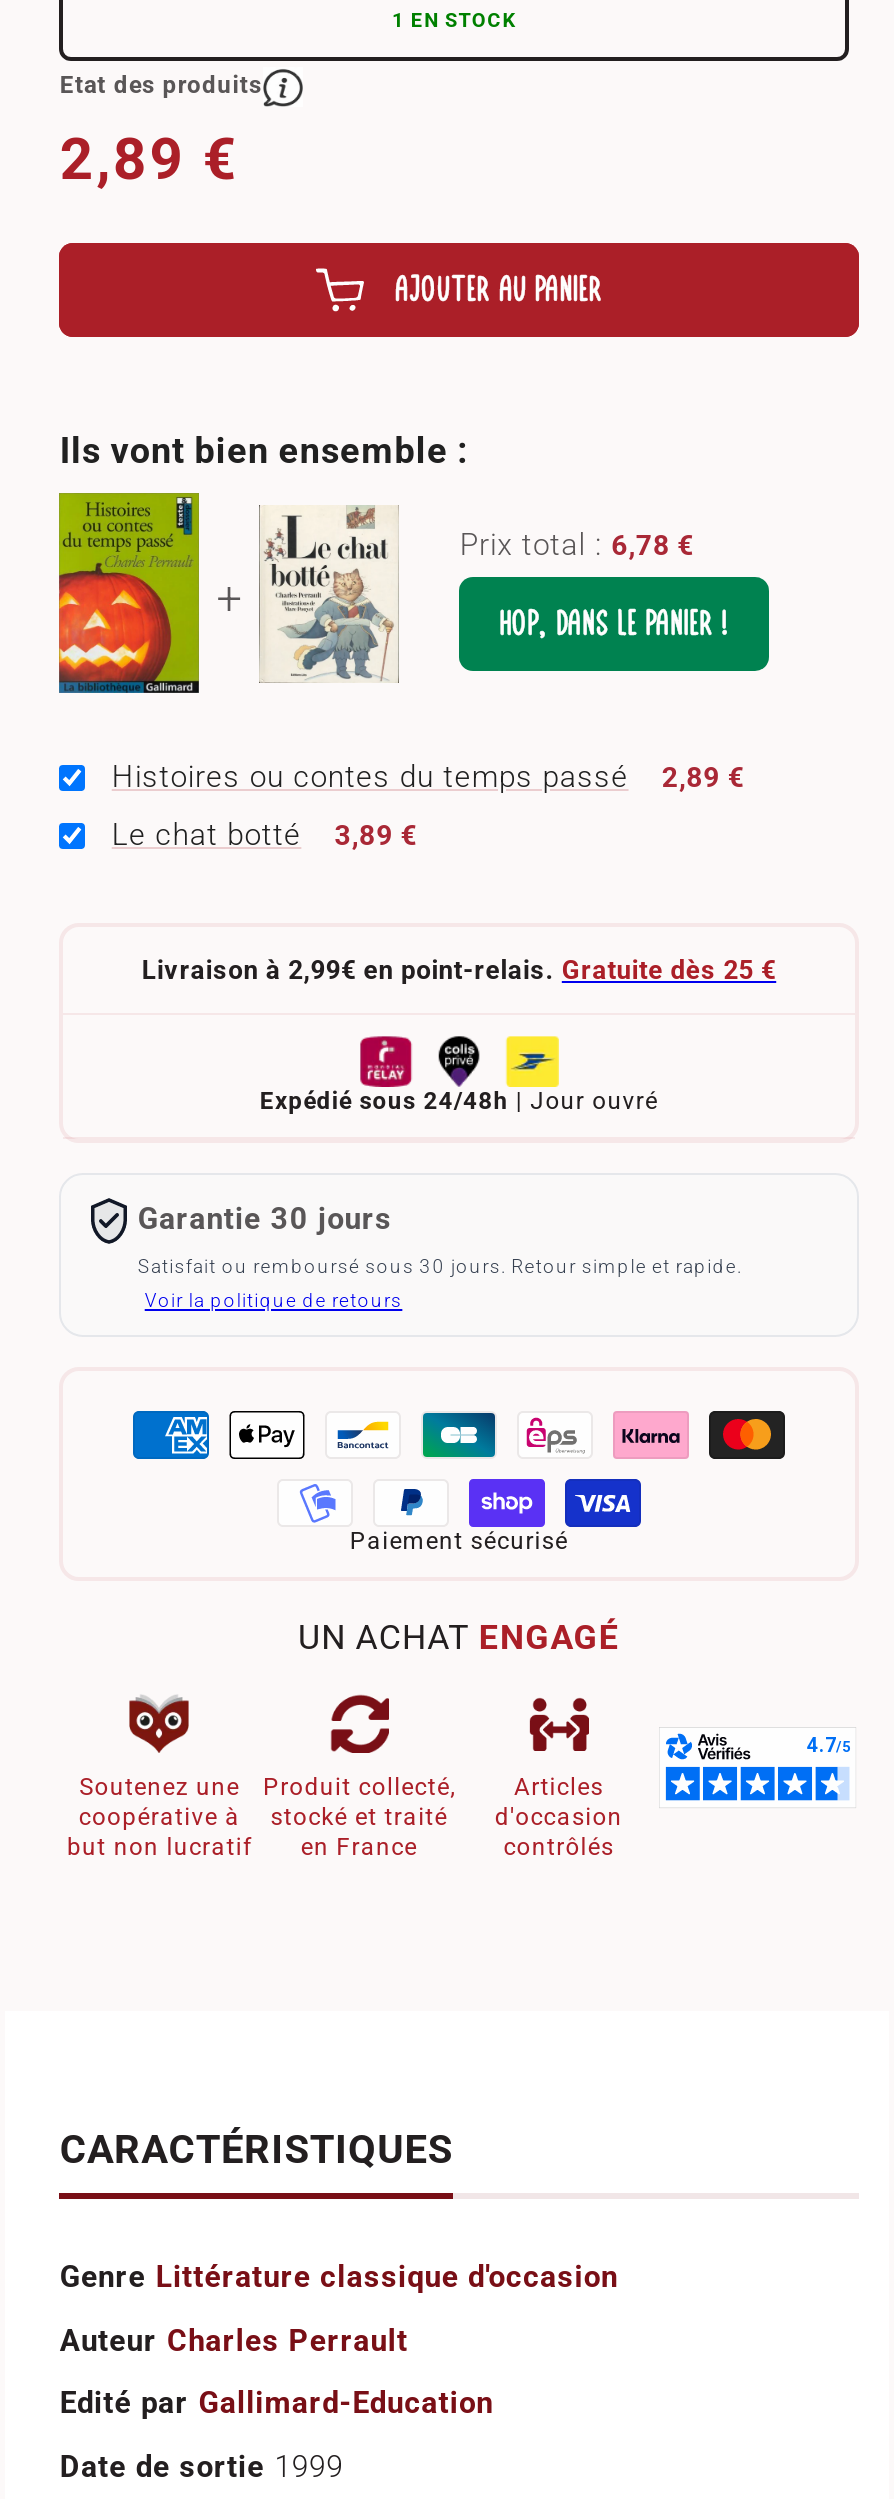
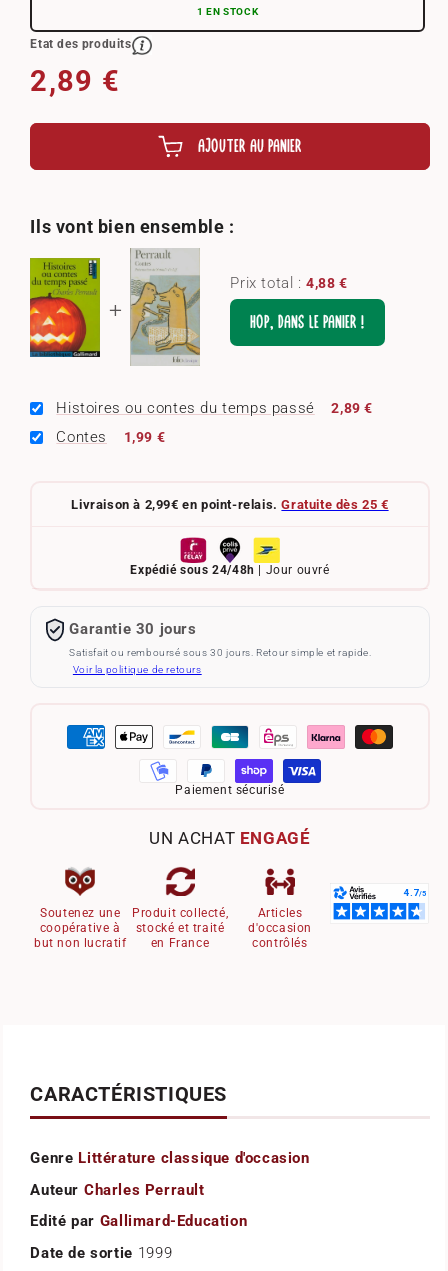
[261,495,695,691] [image] | Prix total : 6,78 € -> [130,248,348,366] [image] | Prix total : 4,88 €
[112,816,418,852] Le chat botté | 3,89 € -> [56,428,165,446] Contes | 1,99 €

